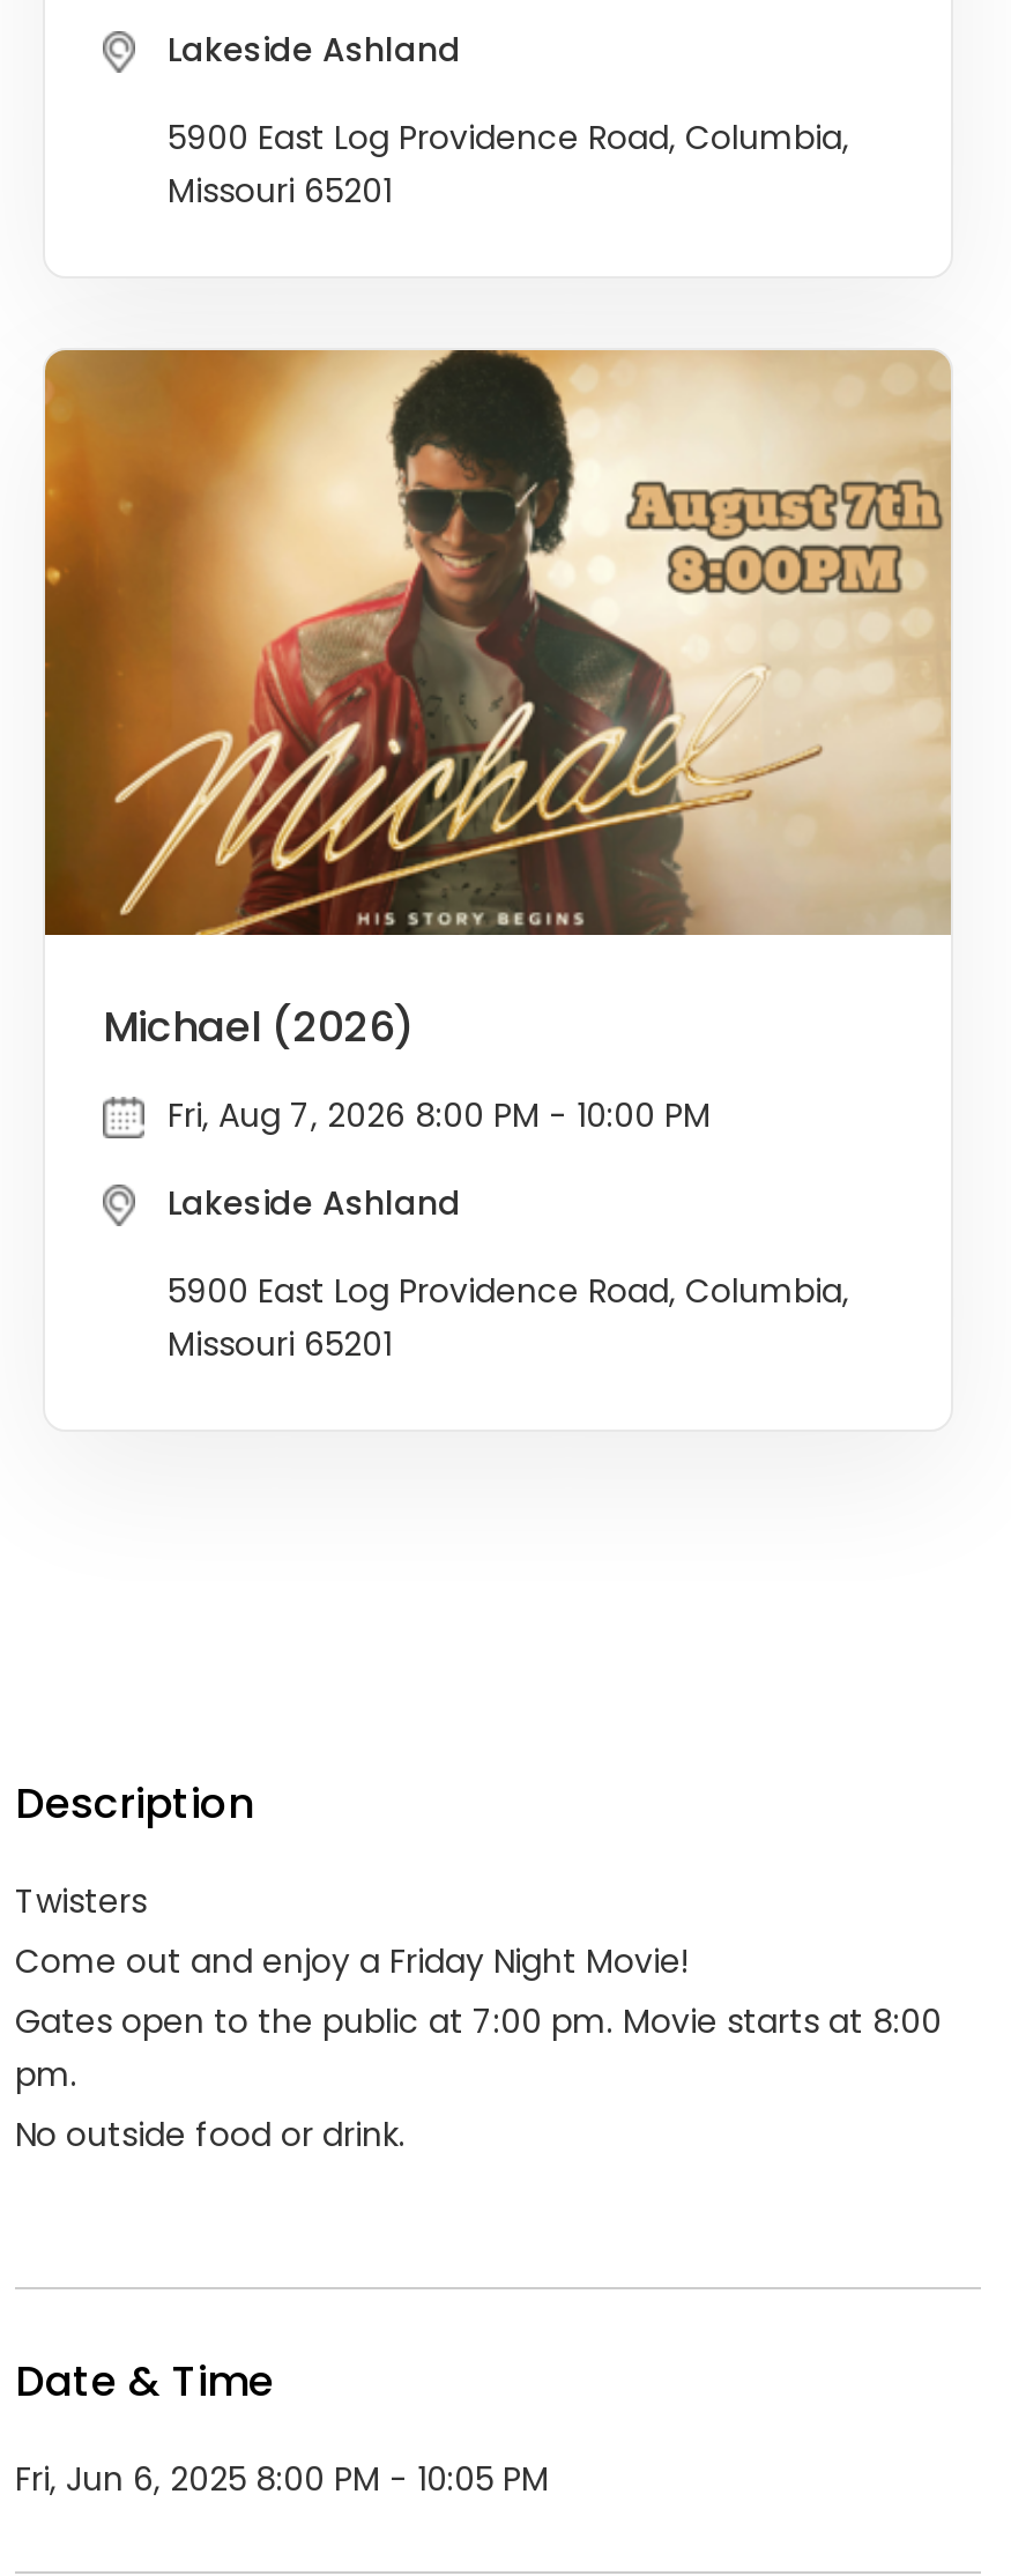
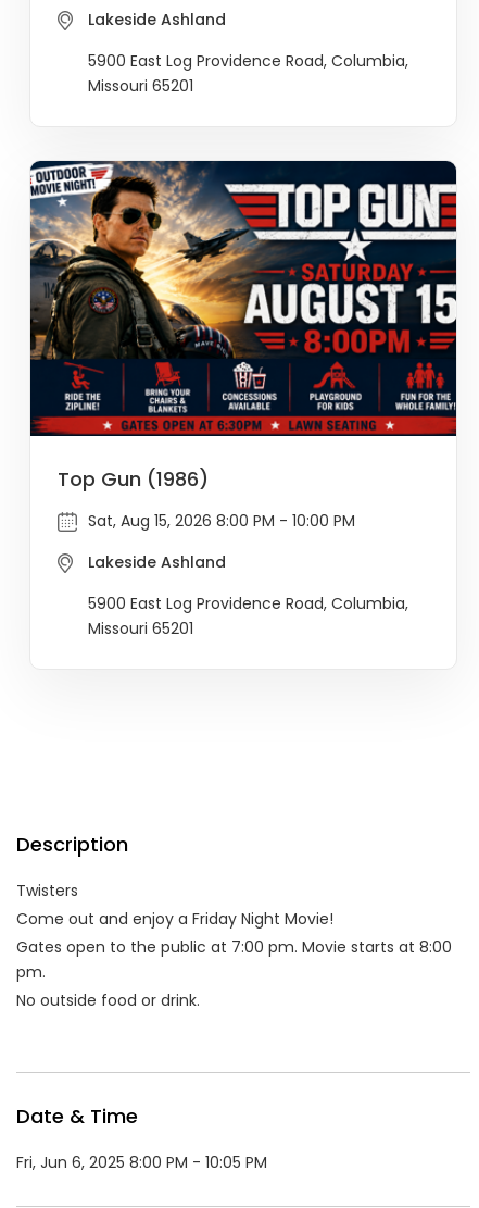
[43,348,953,1054] [image] | Michael (2026) -> [29,160,457,492] [image] | Top Gun (1986)
[168,1091,711,1137] Fri, Aug 7, 2026 8:00 PM - 10:00 PM -> [88,509,355,531] Sat, Aug 15, 2026 8:00 PM - 10:00 PM

